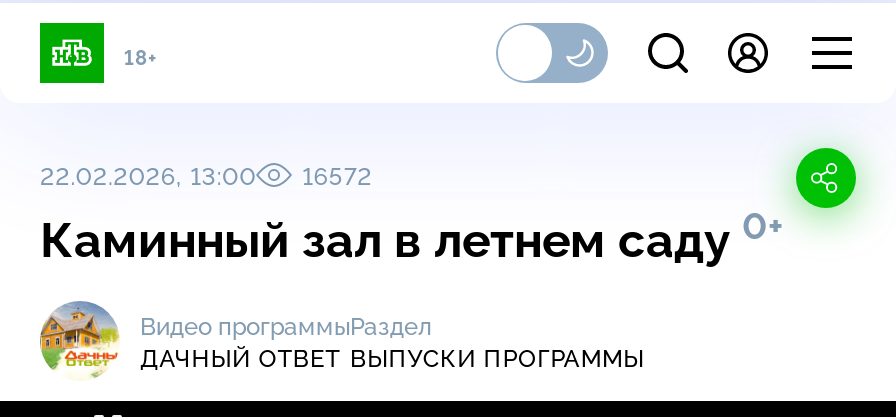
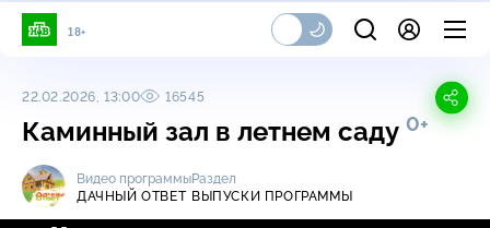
[40,163,372,191] 22.02.2026, 13:00 16572 -> [22,89,205,105] 22.02.2026, 13:00 16545

